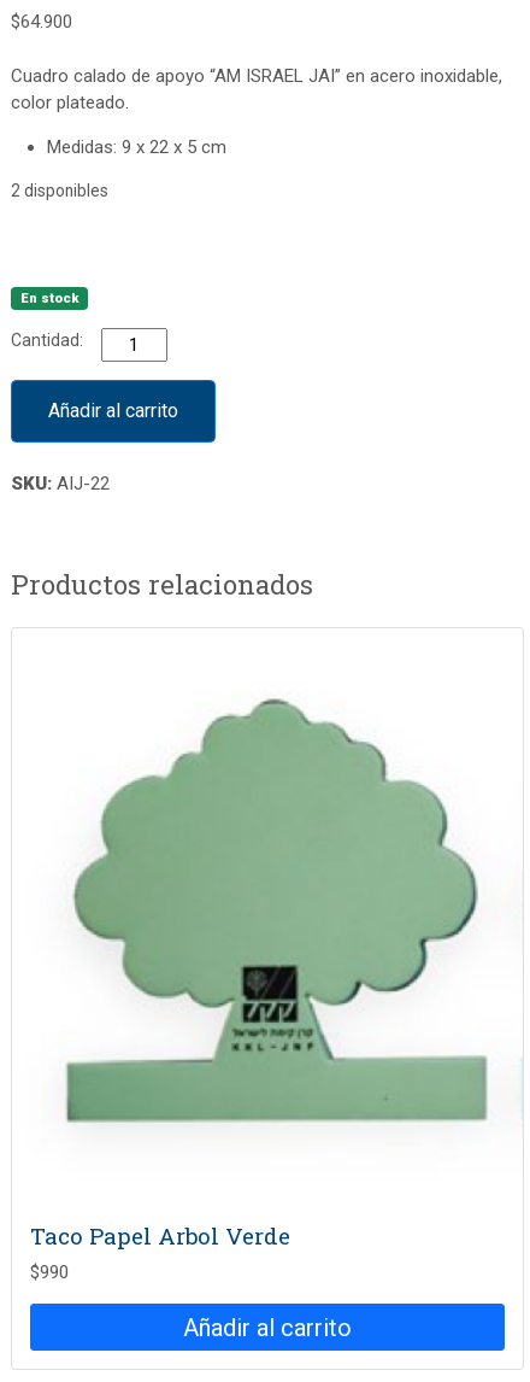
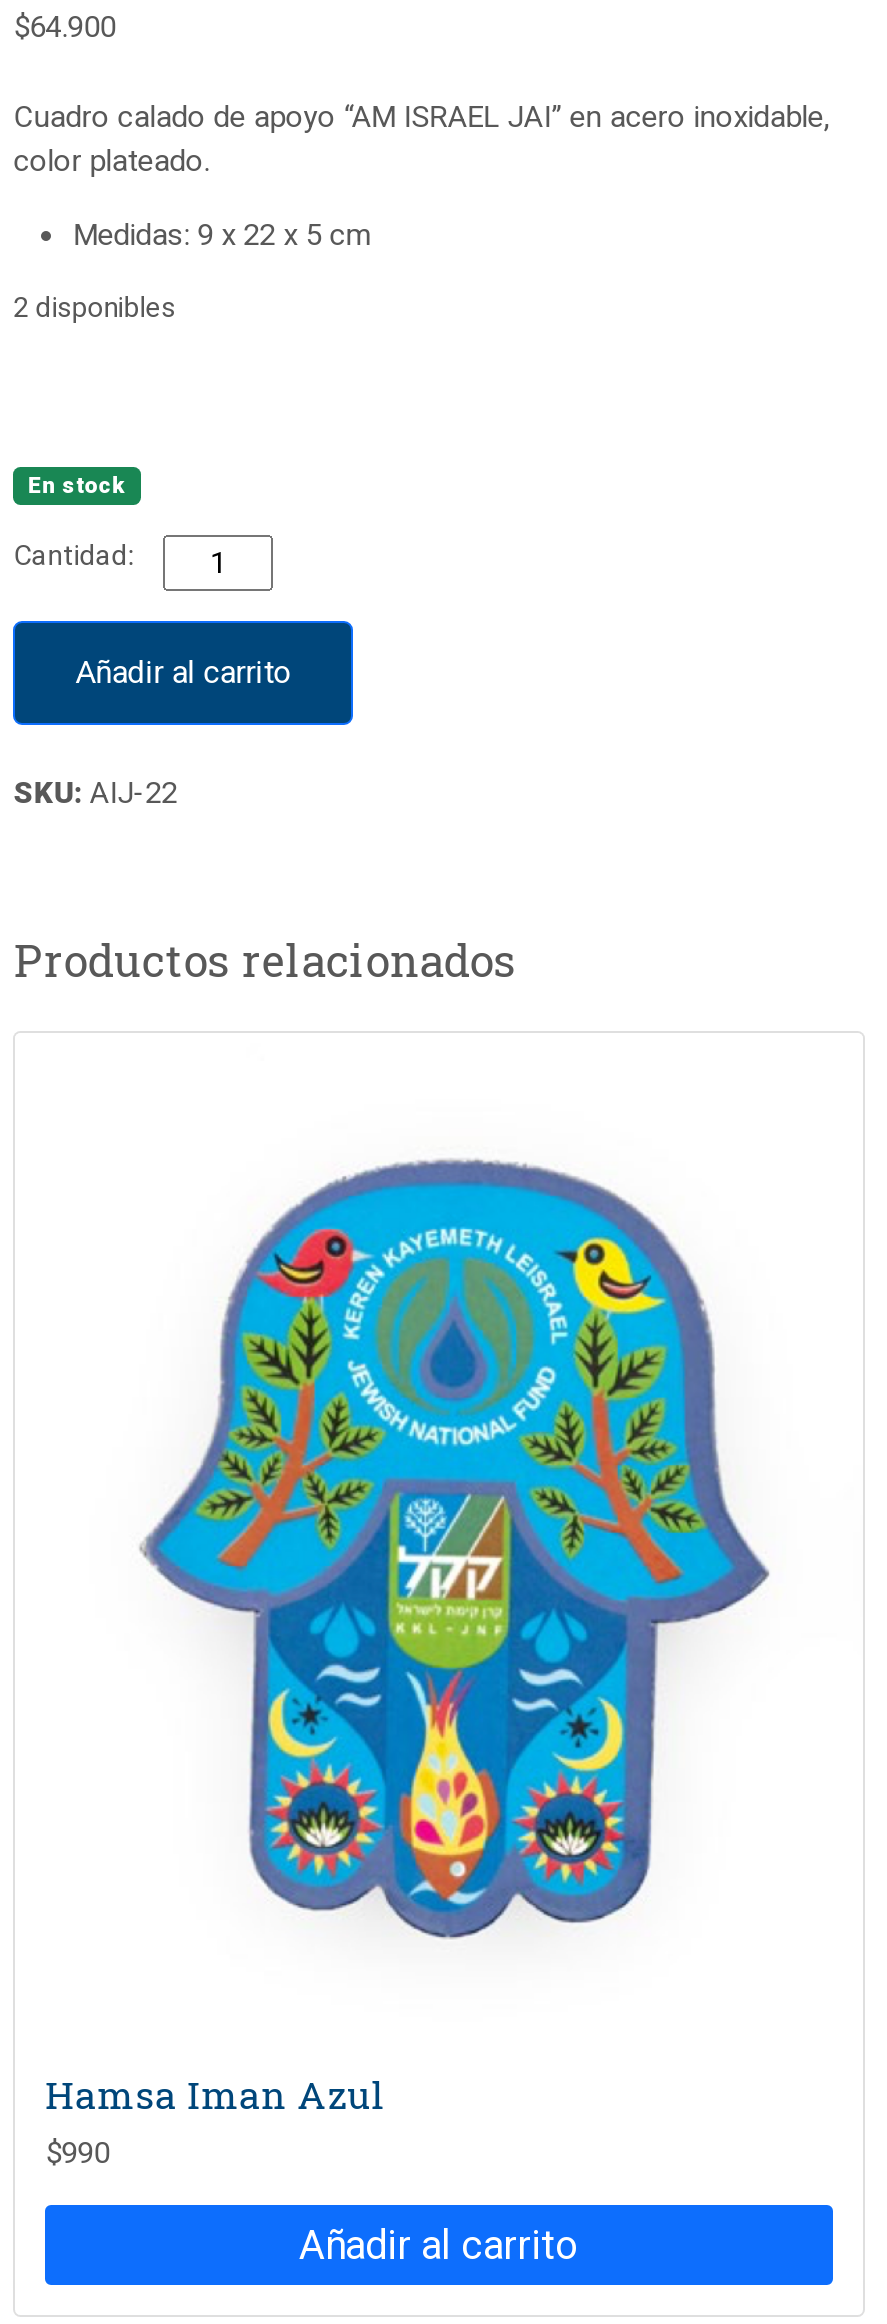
[65,698,488,1142] [image] -> [105,1159,803,1939] [image]
[30,1221,291,1251] Taco Papel Arbol Verde -> [45,2068,385,2118] Hamsa Iman Azul

